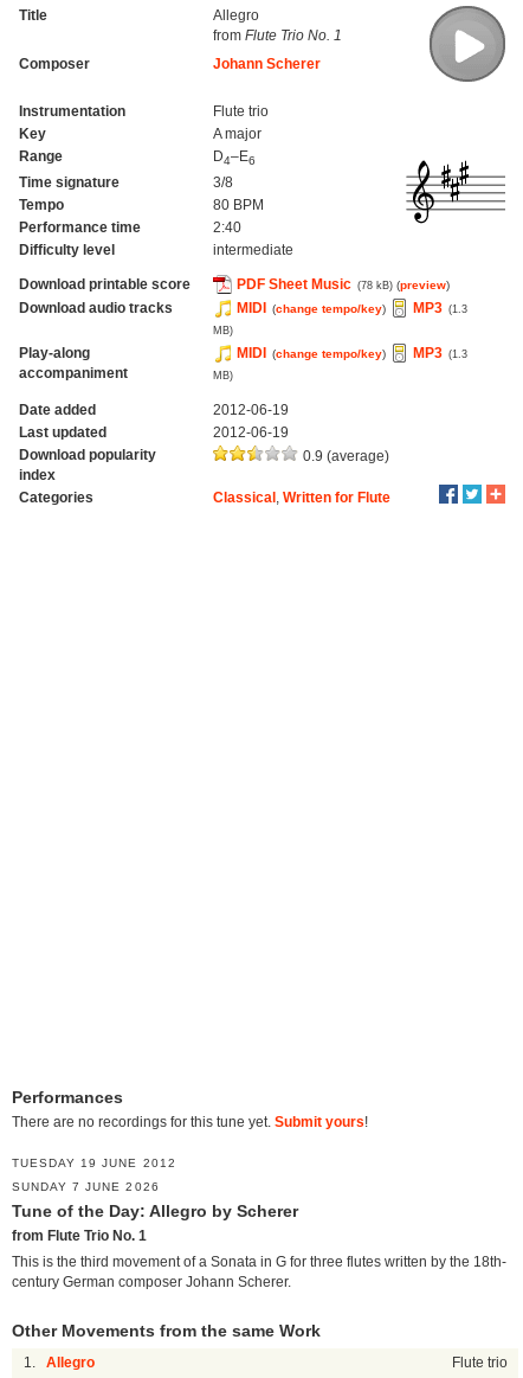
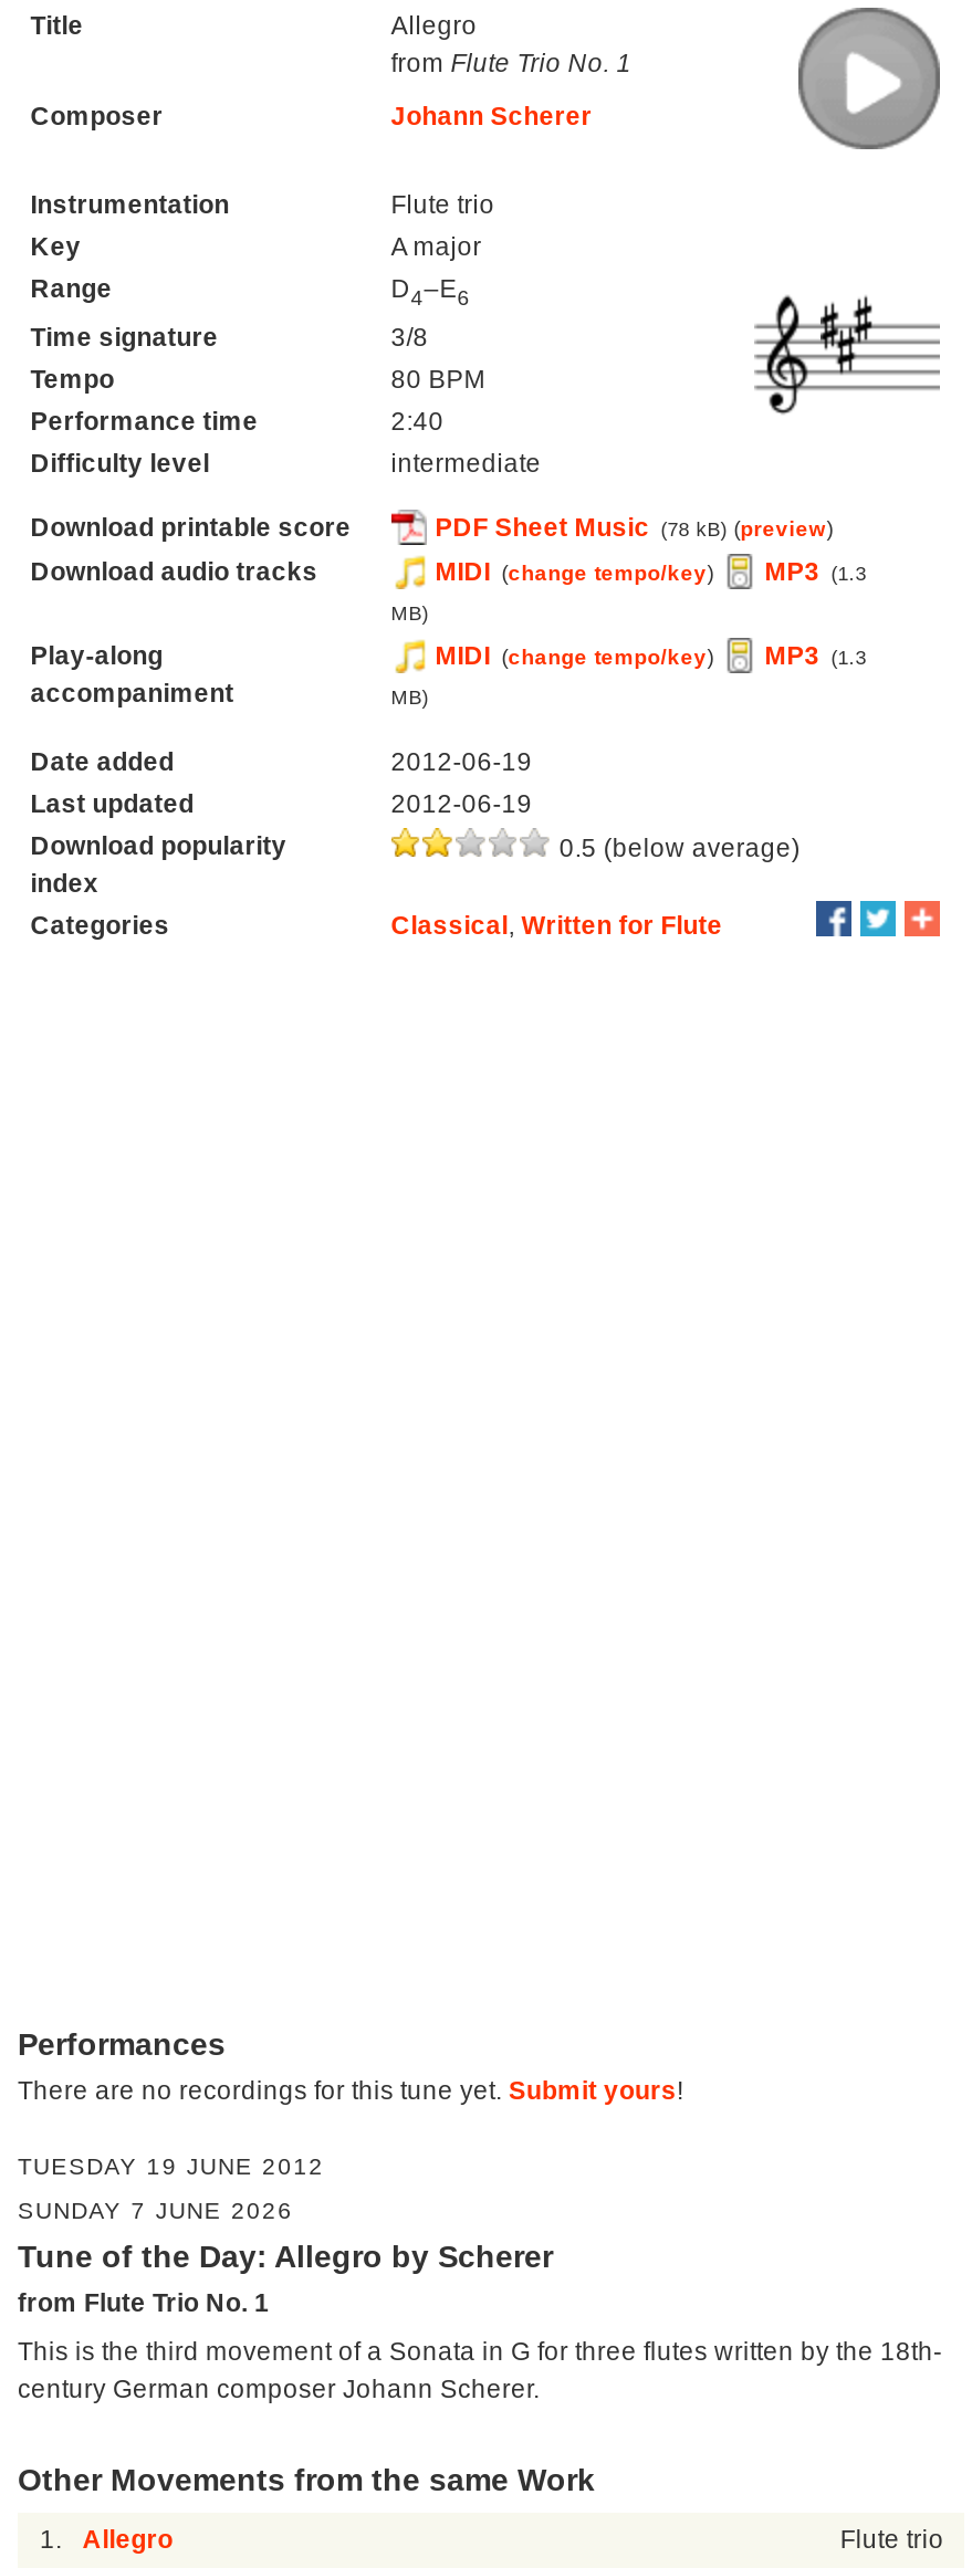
[299,449,389,463] 0.9 (average) -> [553,834,800,861] 0.5 (below average)

